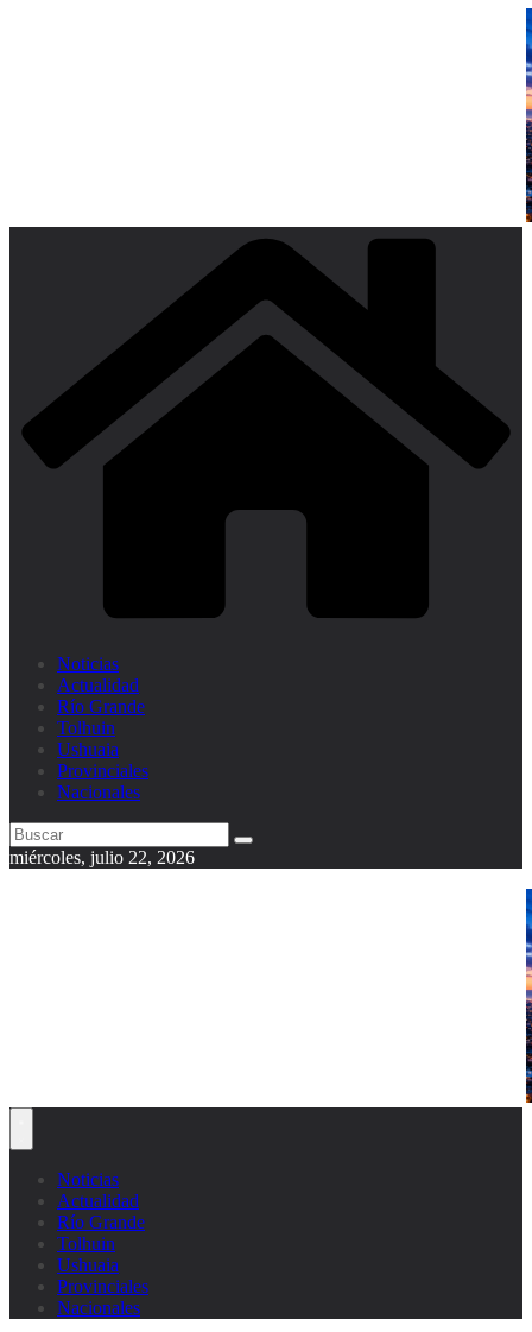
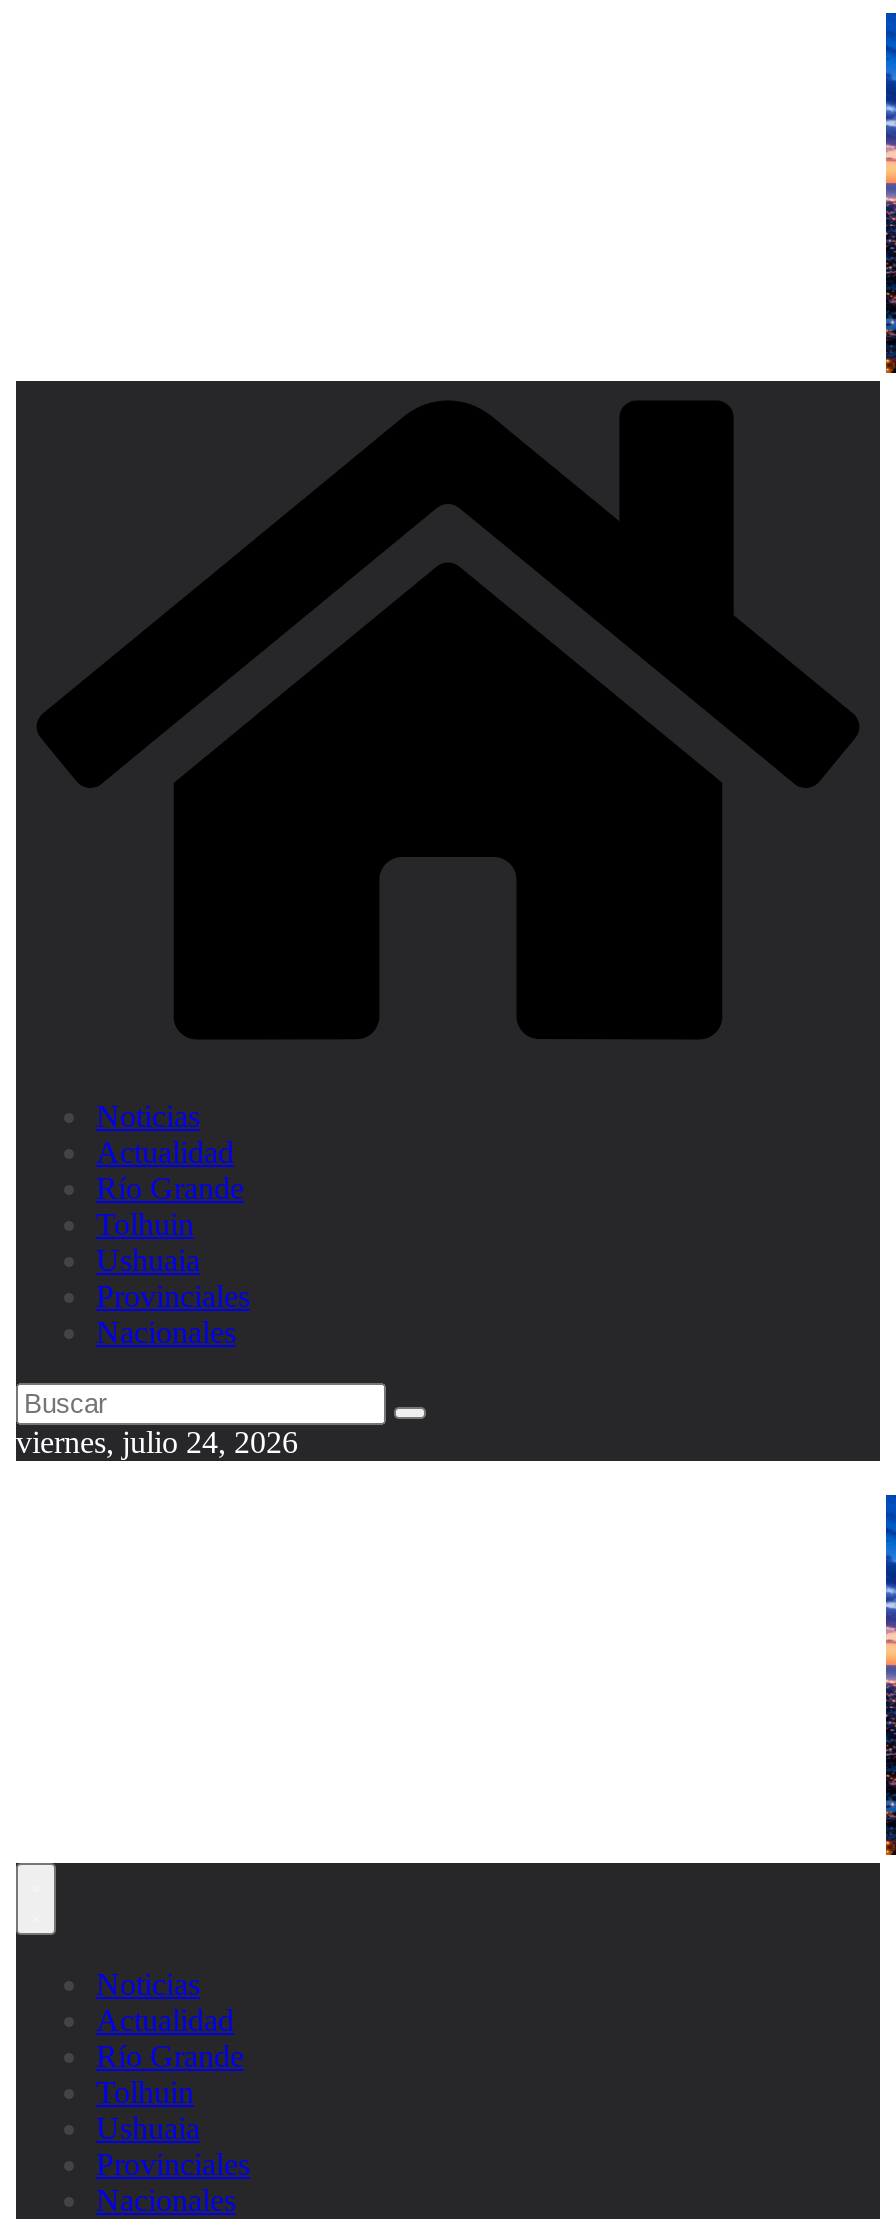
[9,848,195,868] miércoles, julio 22, 2026 -> [16,1426,298,1460] viernes, julio 24, 2026

